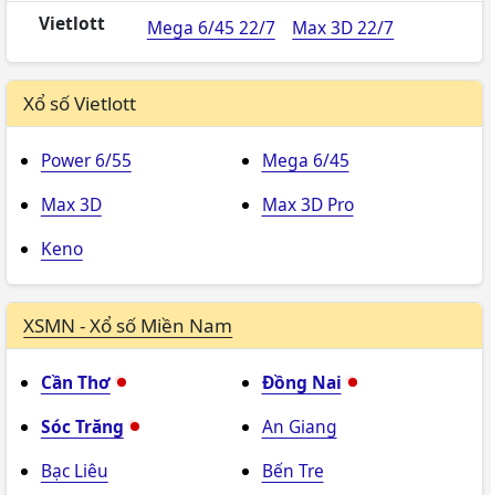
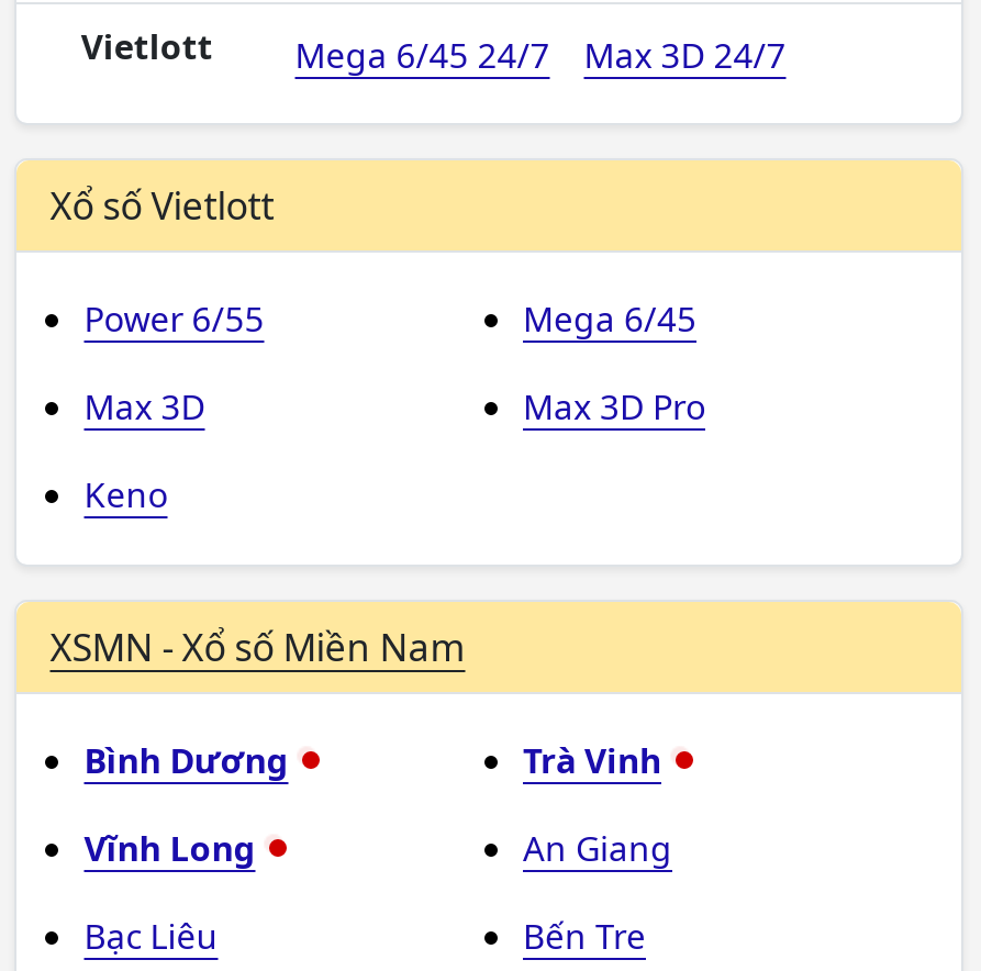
[147,15,275,39] Mega 6/45 22/7 -> [295,30,550,78] Mega 6/45 24/7
[292,15,394,39] Max 3D 22/7 -> [584,30,786,78] Max 3D 24/7
[41,370,341,394] Cần Thơ | Đồng Nai -> [84,736,661,784] Bình Dương | Trà Vinh
[41,414,124,439] Sóc Trăng -> [84,824,256,872] Vĩnh Long

